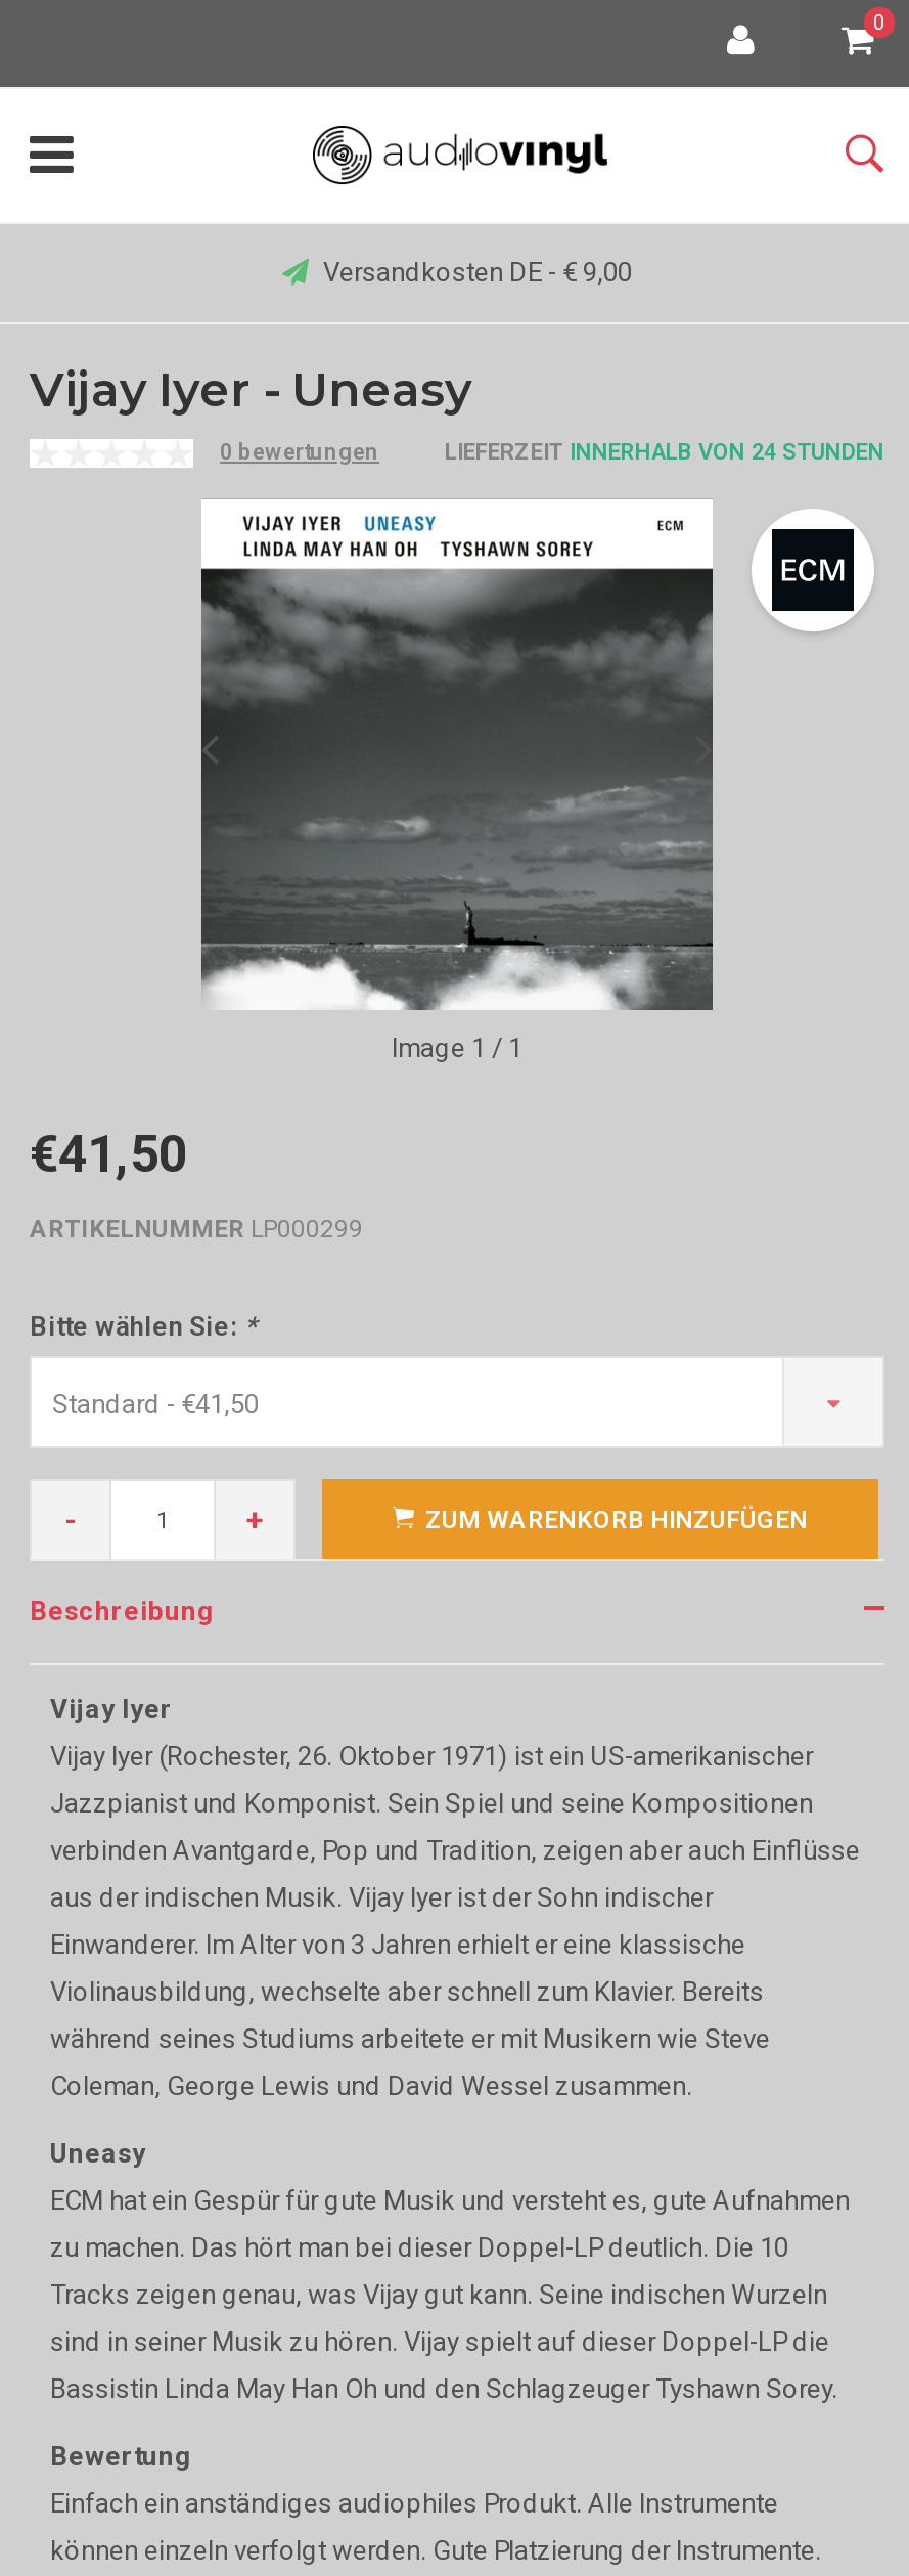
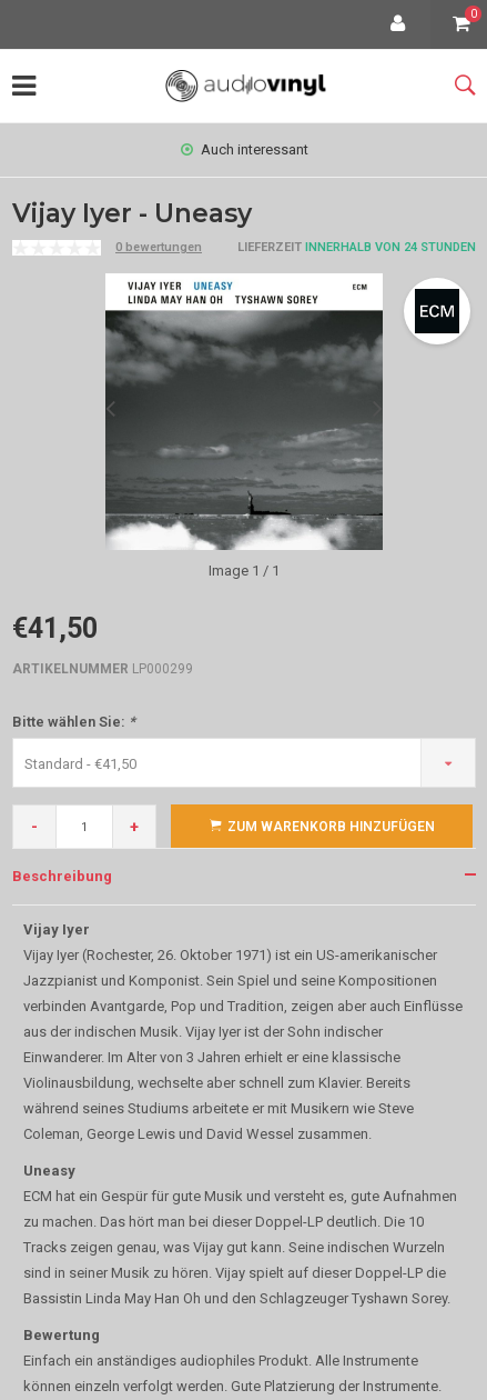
[323,257,632,288] Versandkosten DE - € 9,00 -> [200,141,308,158] Auch interessant

